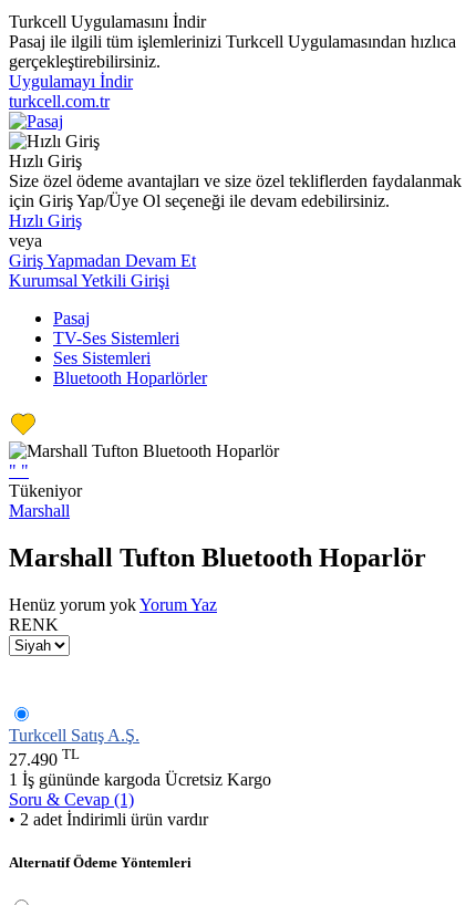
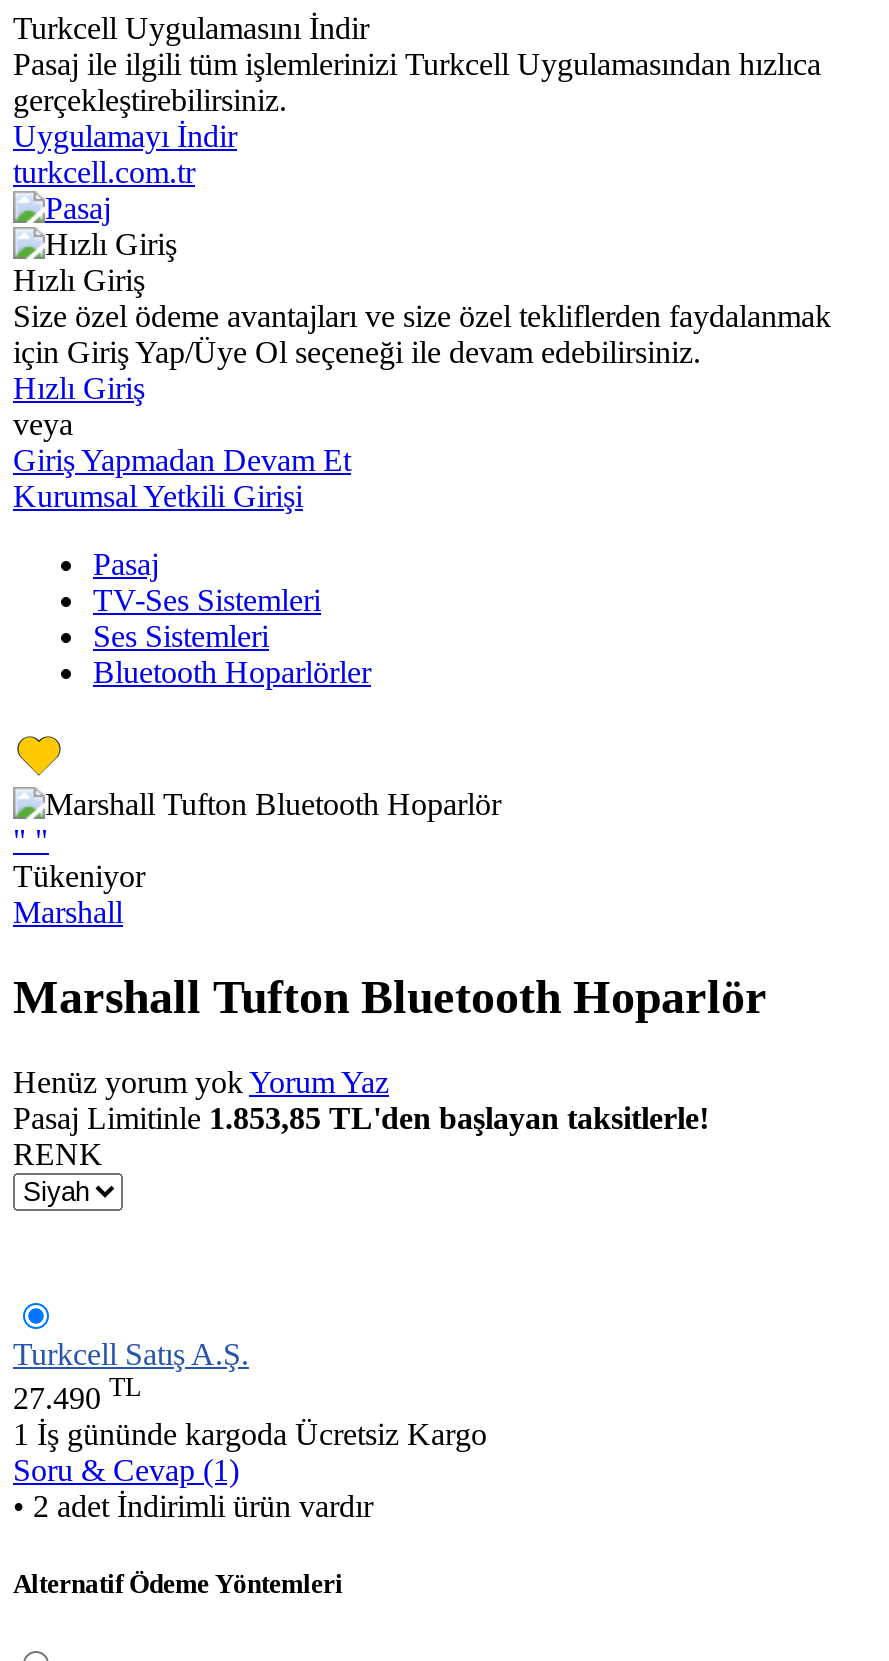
none -> [13,1101,709,1135] Pasaj Limitinle 1.853,85 TL'den başlayan taksitlerle!

